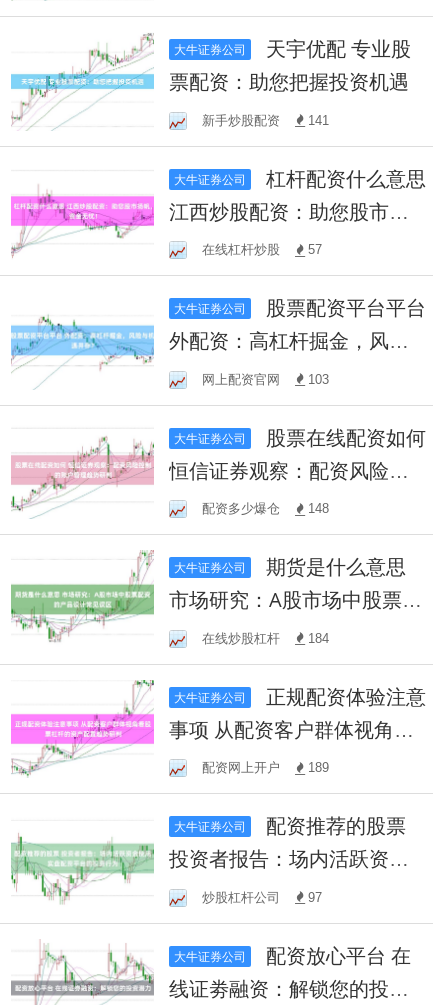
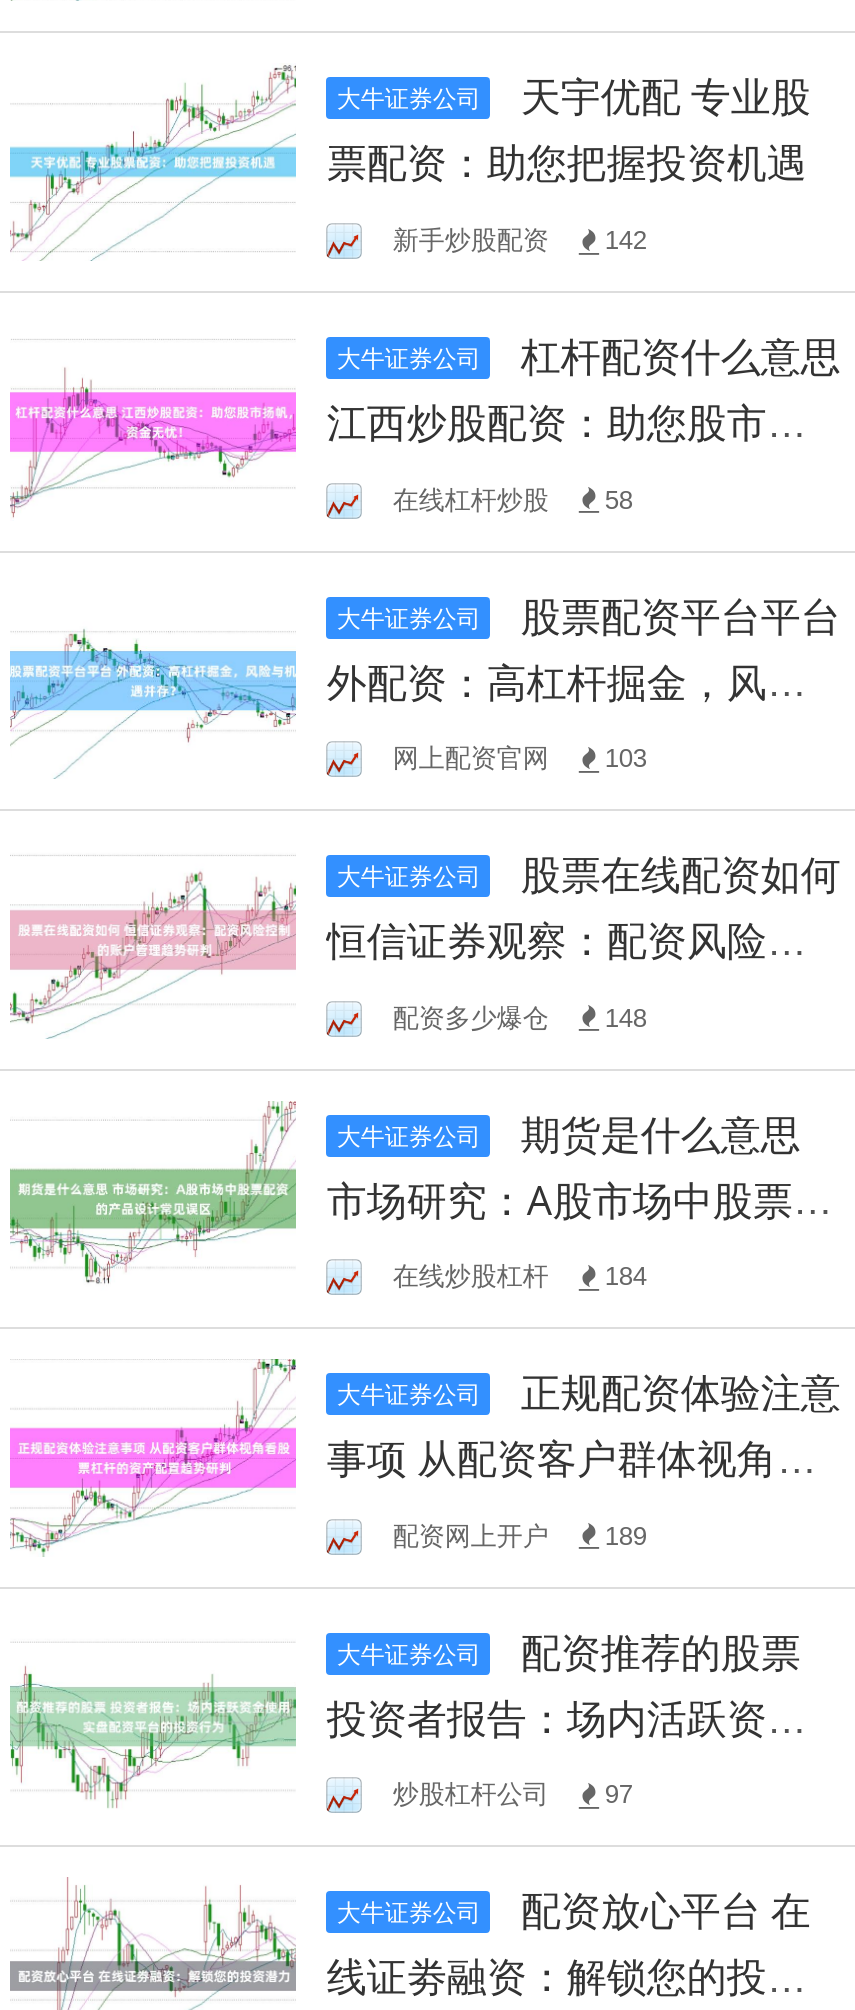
[202,112,329,127] 新手炒股配资 141 -> [393,225,647,255] 新手炒股配资 142
[308,242,322,257] 57 -> [605,484,633,514] 58

